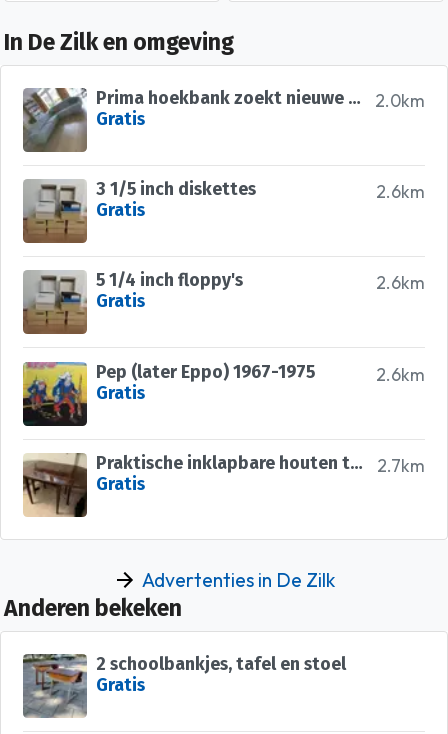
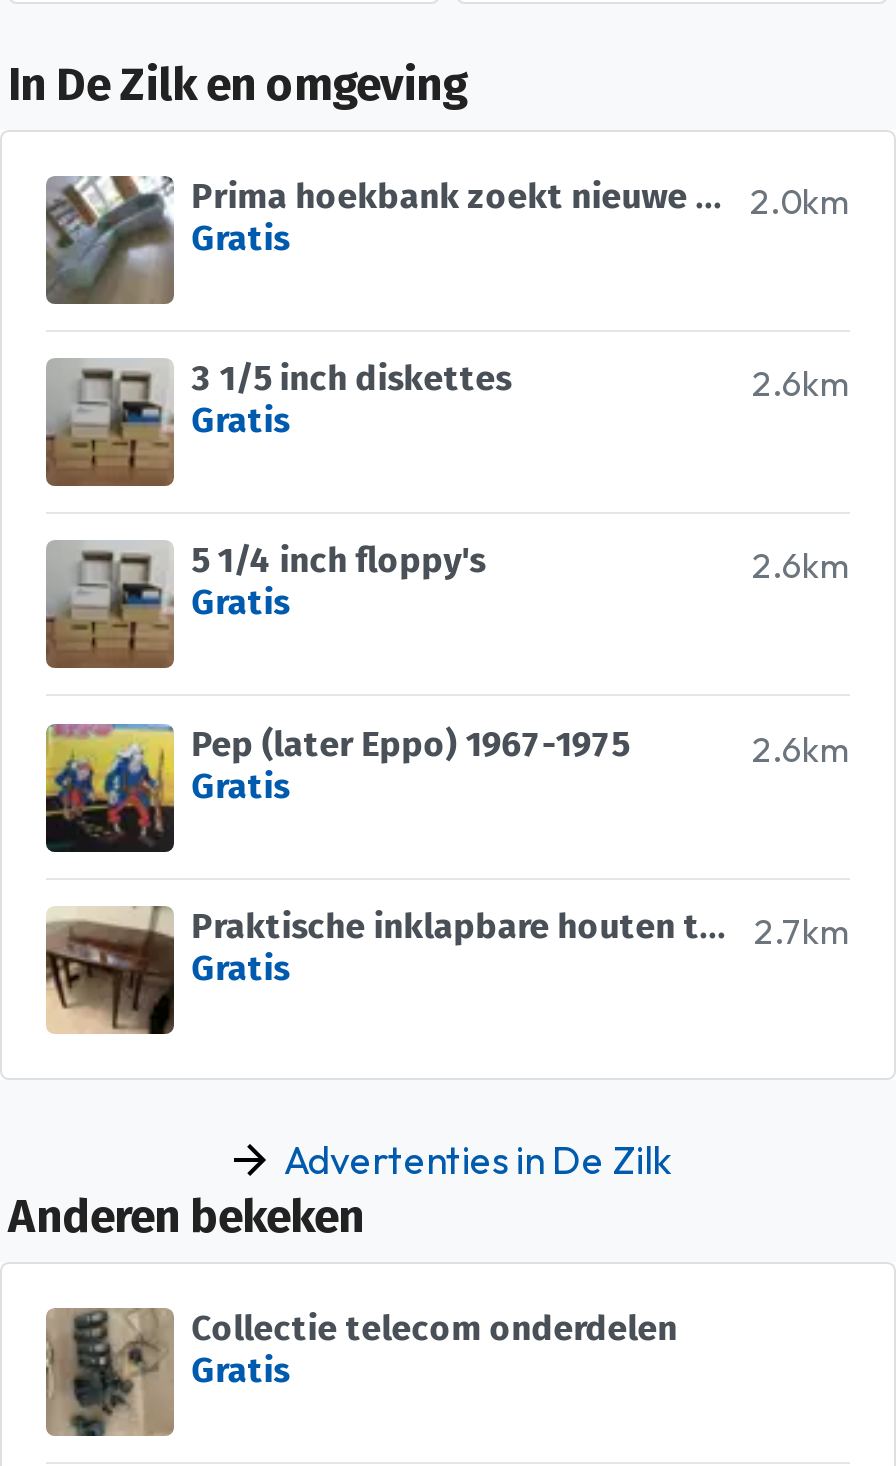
[22,654,346,719] [image] | 2 schoolbankjes, tafel en stoel -> [46,1308,678,1438] [image] | Collectie telecom onderdelen

